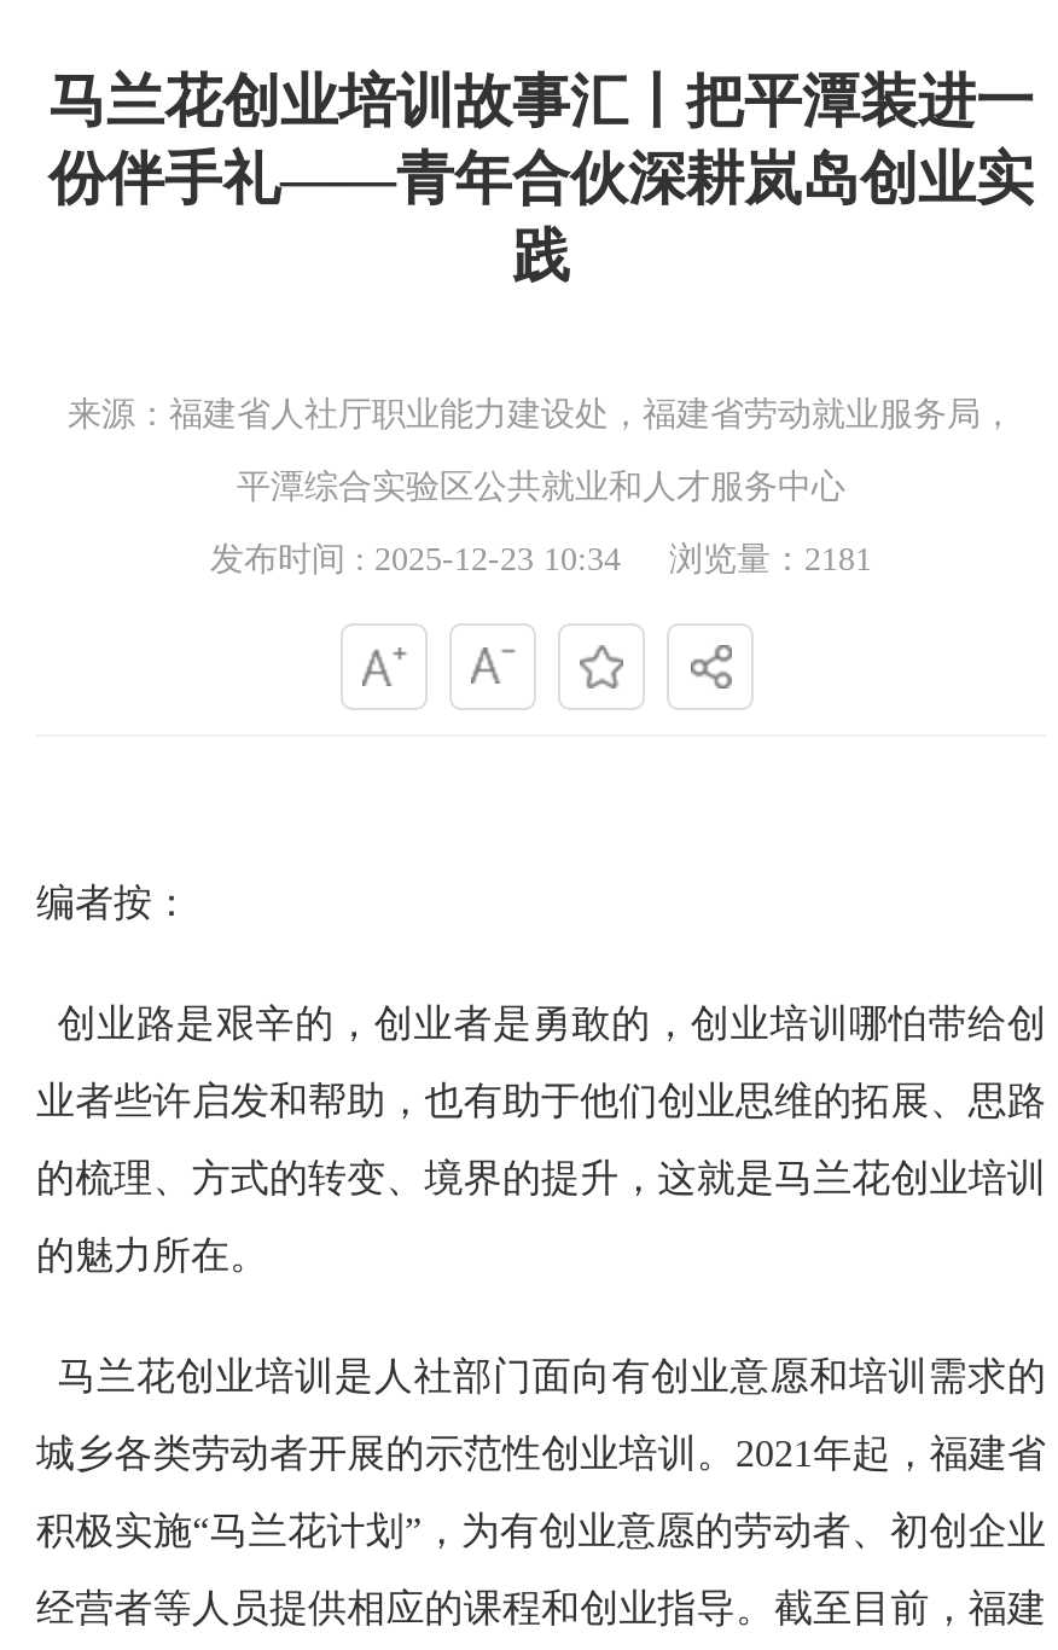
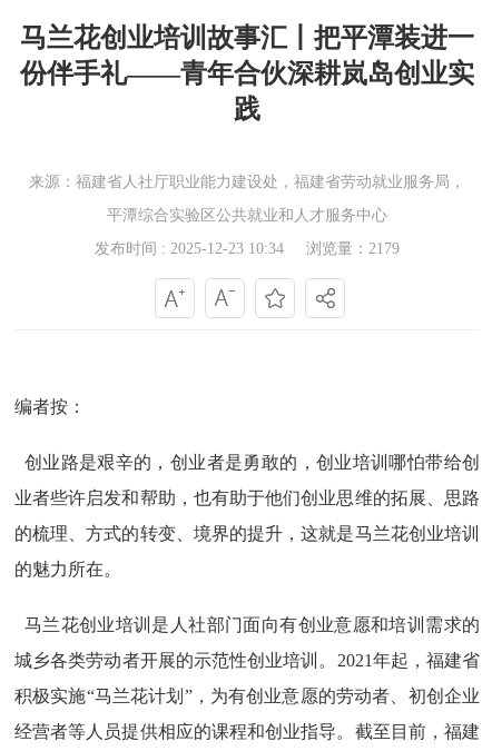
[210,541,872,577] 发布时间 : 2025-12-23 10:34 浏览量：2181 -> [95,240,400,257] 发布时间 : 2025-12-23 10:34 浏览量：2179

